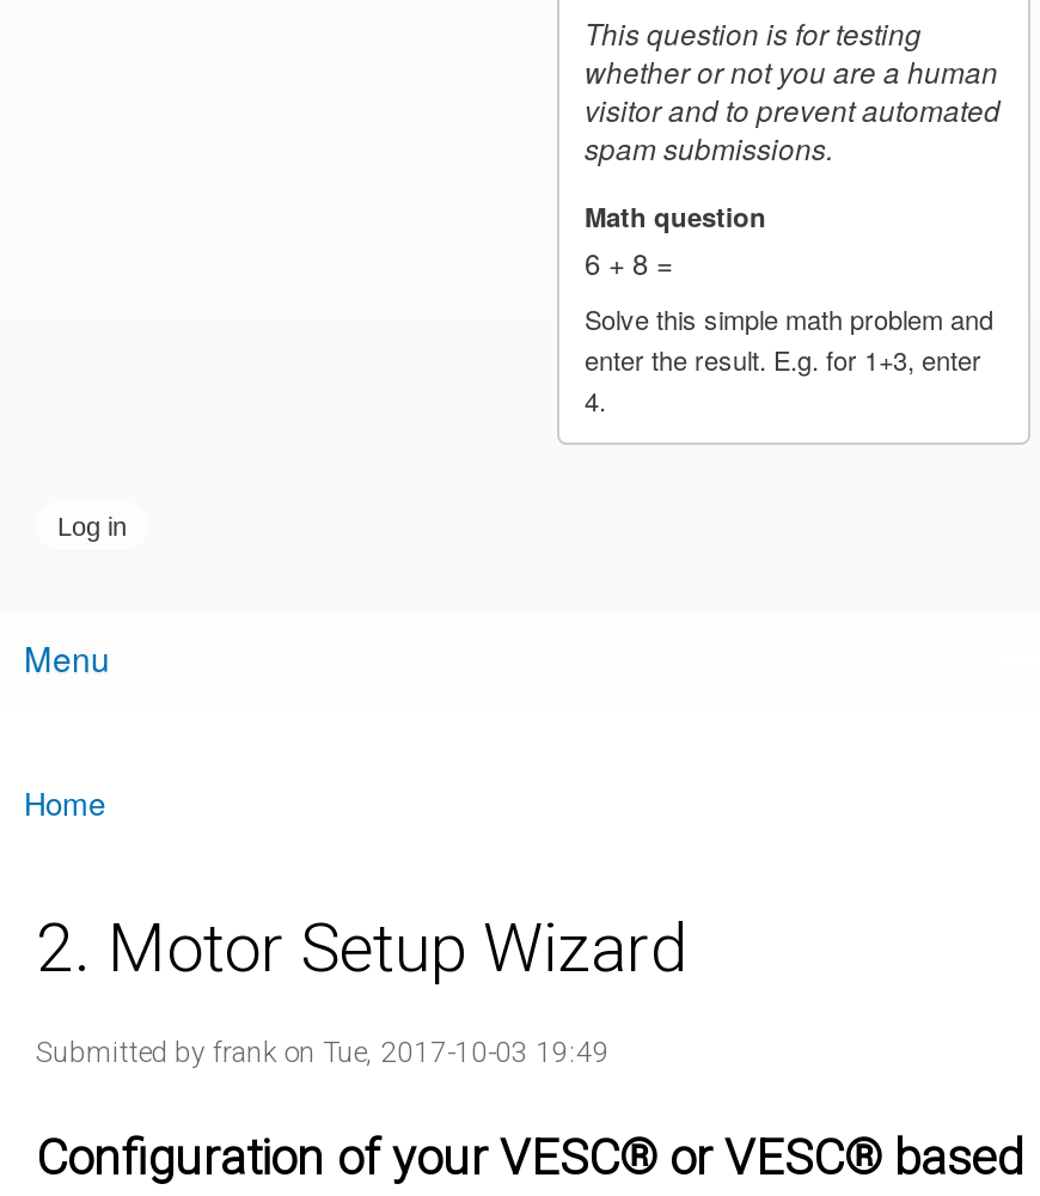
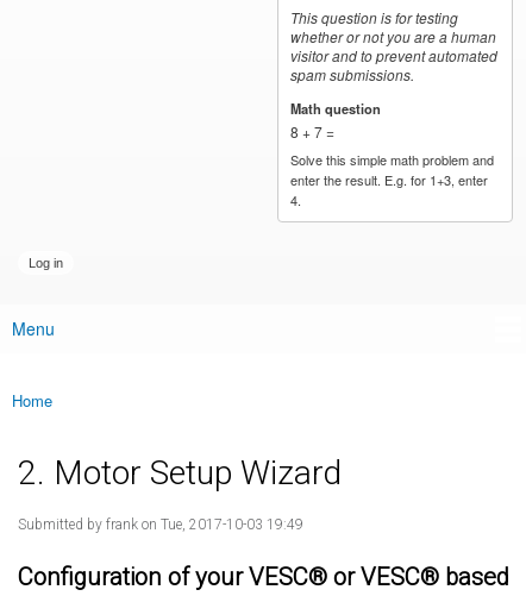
[585,242,680,282] 6 + 8 = -> [291,121,339,142] 8 + 7 =

